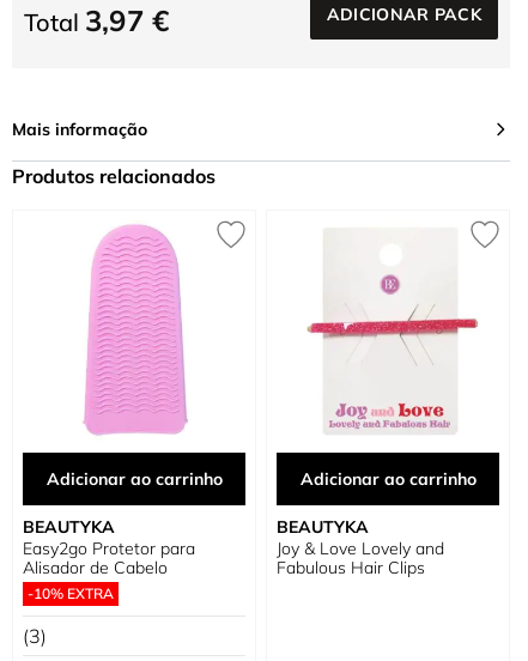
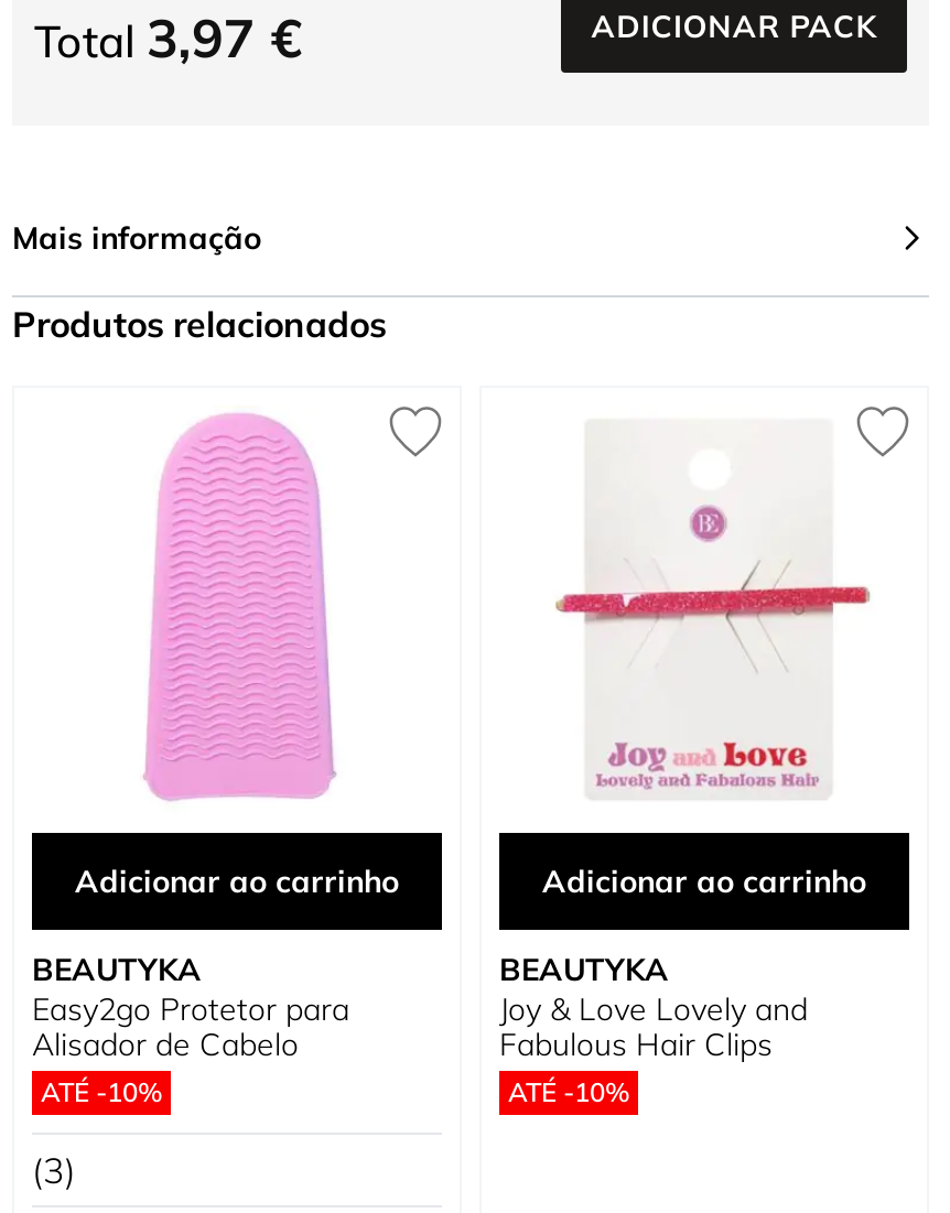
[28,584,114,602] -10% EXTRA -> [41,1075,162,1108] ATÉ -10%
none -> [508,1075,629,1108] ATÉ -10%

